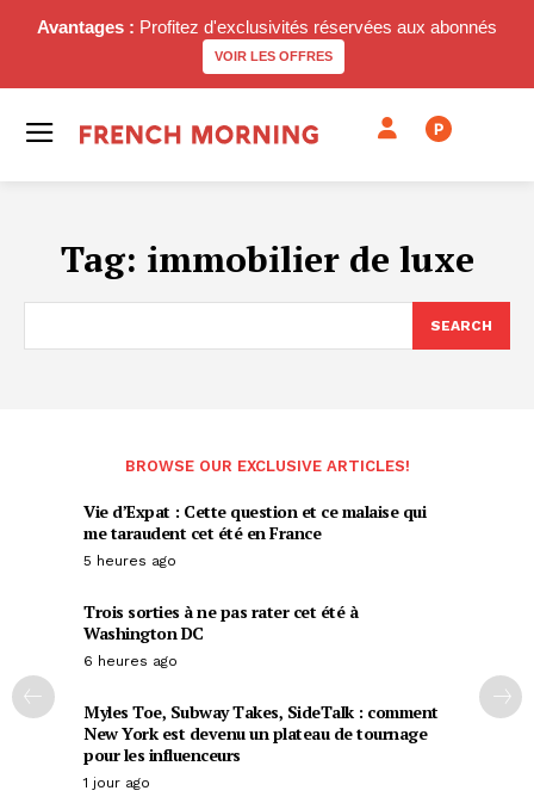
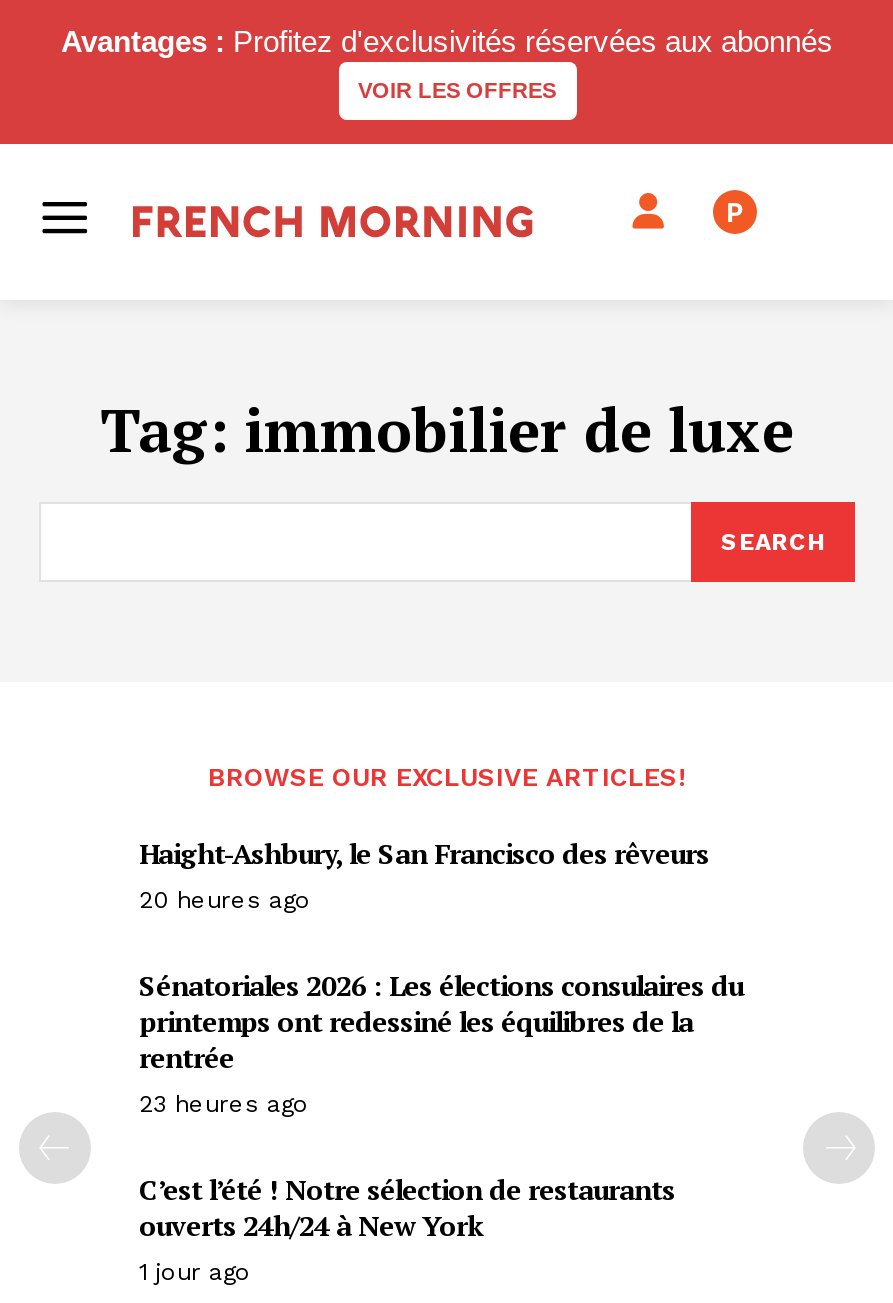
[83,500,426,569] Vie d’Expat : Cette question et ce malaise qui | me taraudent cet été en France | 5 heures ago -> [139,834,709,914] Haight-Ashbury, le San Francisco des rêveurs | 20 heures ago
[83,600,358,669] Trois sorties à ne pas rater cet été à | Washington DC | 6 heures ago -> [139,966,743,1118] Sénatoriales 2026 : Les élections consulaires du | printemps ont redessiné les équilibres de la | rentrée | 23 heures ago
[83,700,438,766] Myles Toe, Subway Takes, SideTalk : comment | New York est devenu un plateau de tournage | pour les influenceurs -> [139,1170,675,1244] C’est l’été ! Notre sélection de restaurants | ouverts 24h/24 à New York

